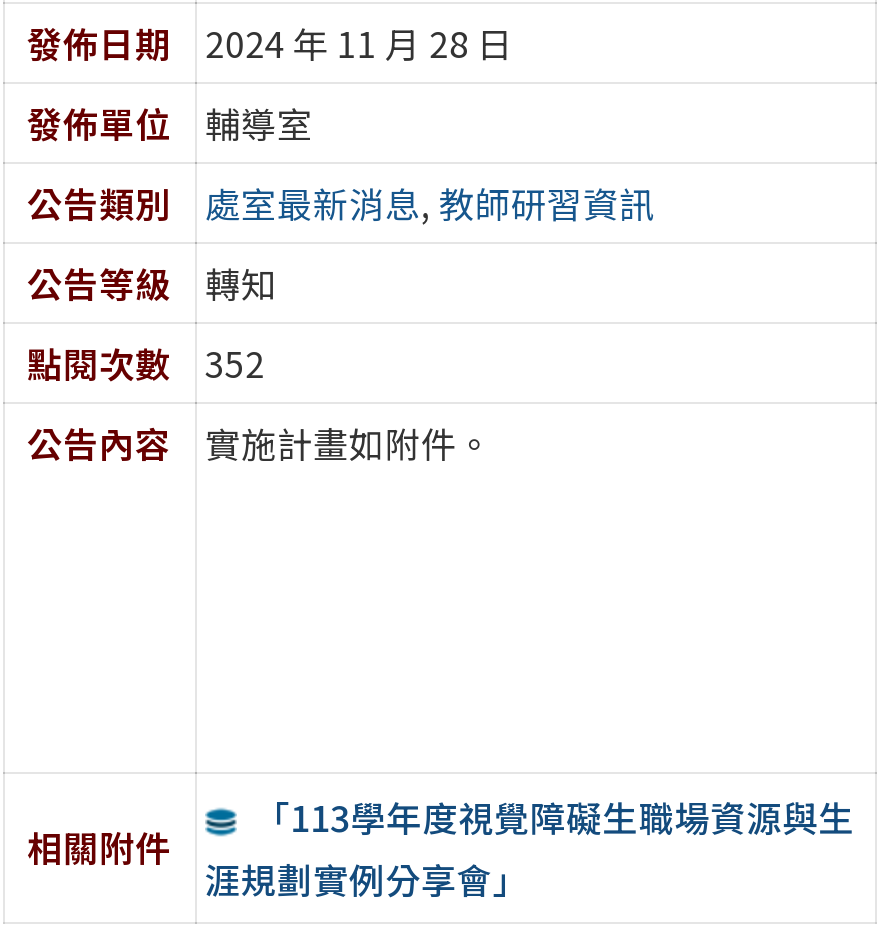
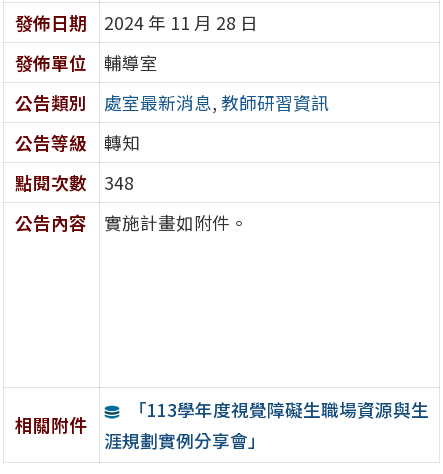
[27,339,265,389] 點閱次數 352 -> [15,170,134,195] 點閱次數 348

